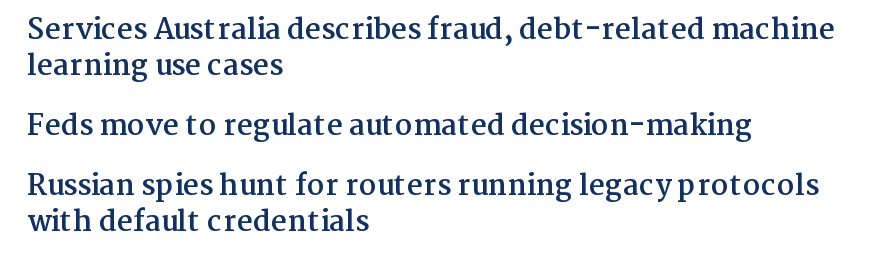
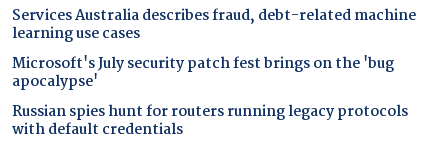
[27,104,753,152] Feds move to regulate automated decision-making -> [12,52,394,94] Microsoft's July security patch fest brings on the 'bug | apocalypse'

